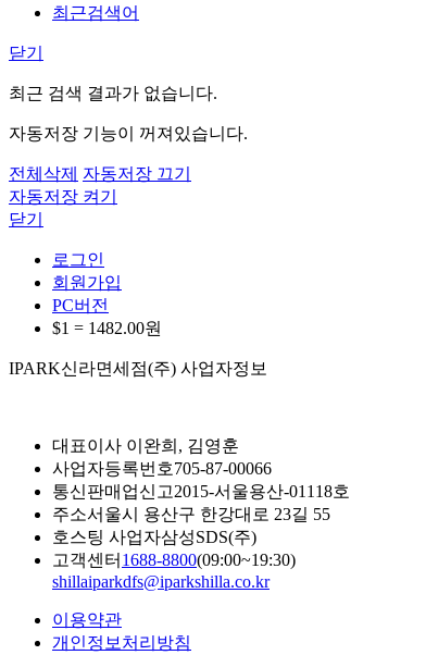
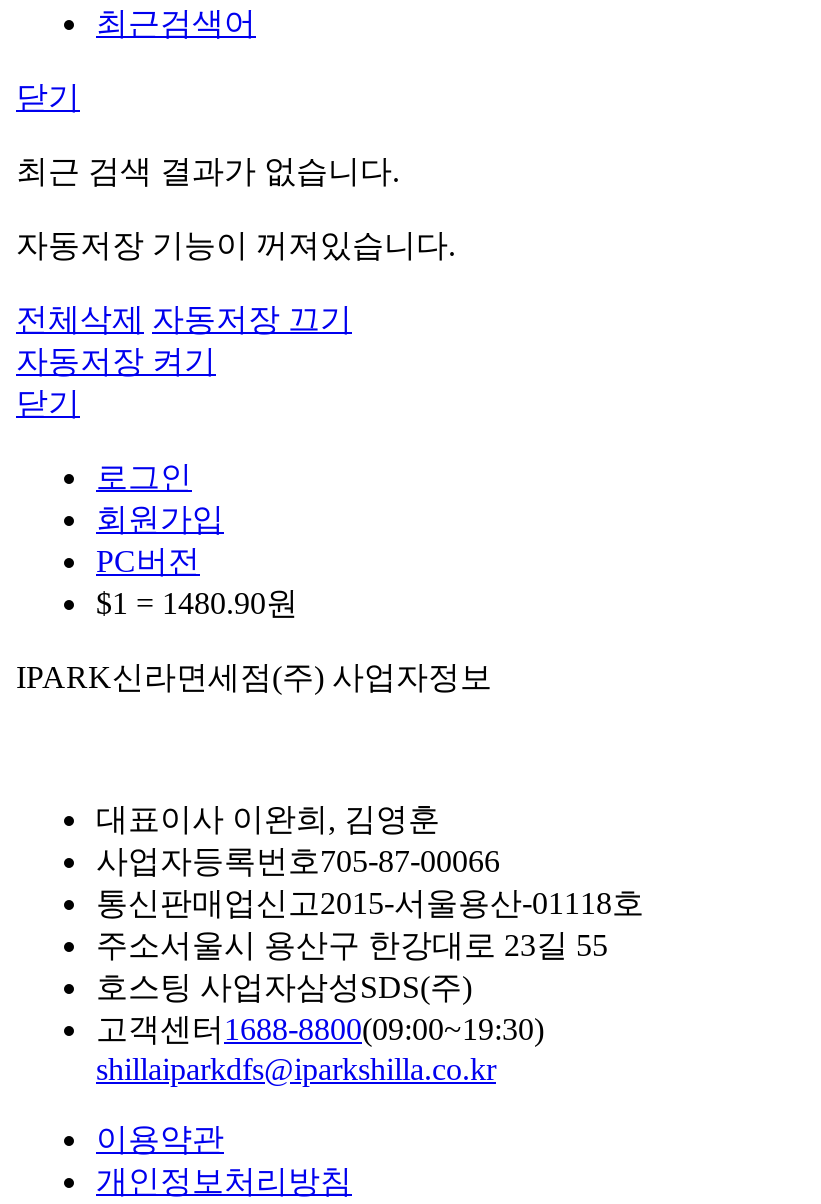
[52,319,162,337] $1 = 1482.00원 -> [96,586,298,620] $1 = 1480.90원

